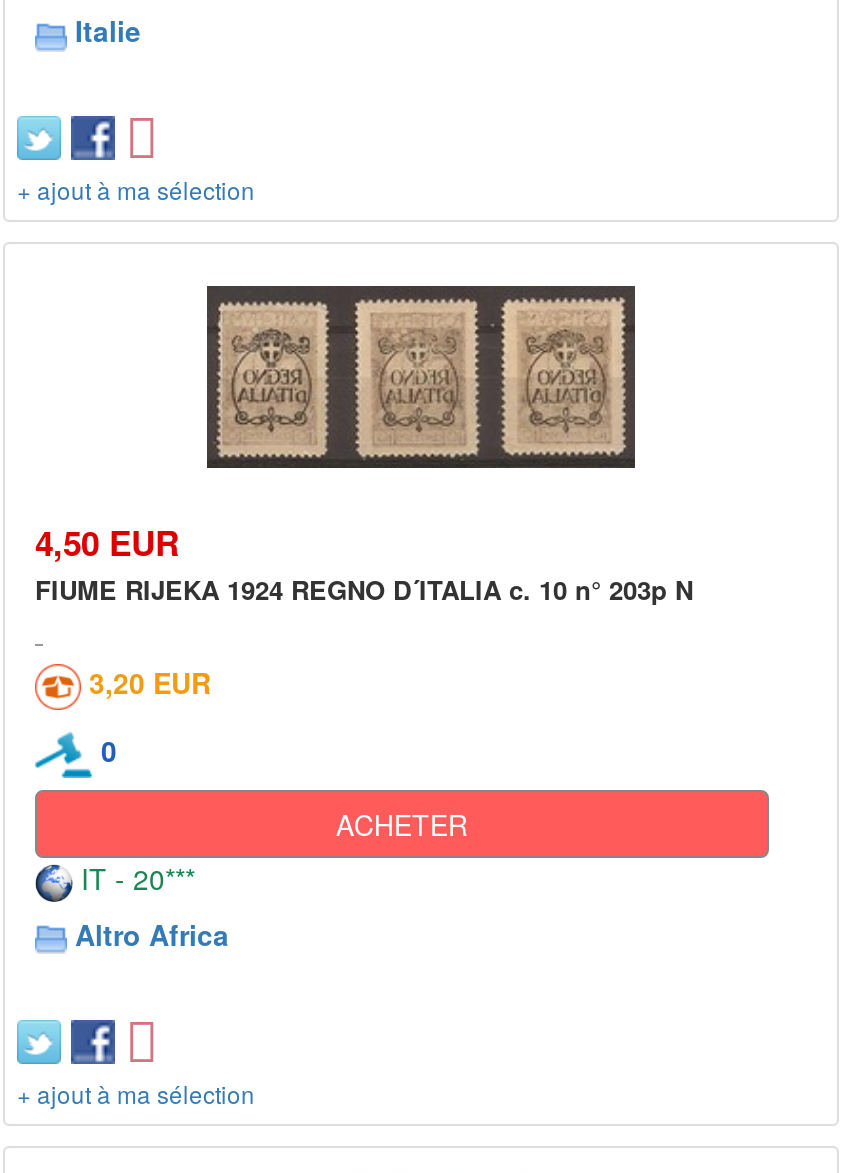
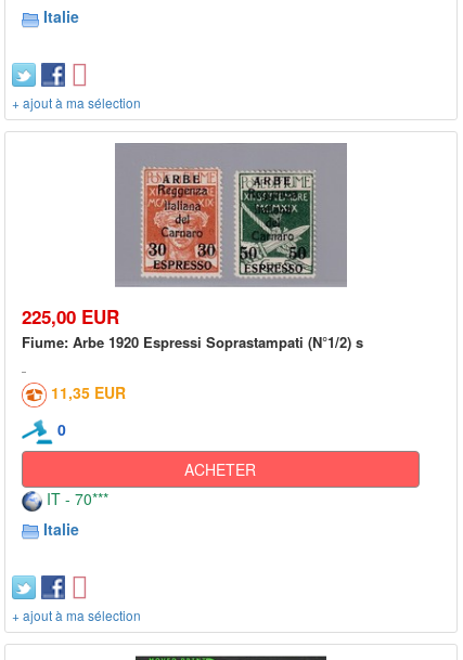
[35,264,693,608] [image] | 4,50 EUR | FIUME RIJEKA 1924 REGNO D´ITALIA c. 10 n° 203p N -> [22,143,363,352] [image] | 225,00 EUR | Fiume: Arbe 1920 Espressi Soprastampati (N°1/2) s
[89,662,211,702] 3,20 EUR -> [51,382,126,403] 11,35 EUR
[73,858,229,954] IT - 20*** | Altro Africa -> [42,488,108,540] IT - 70*** | Italie

